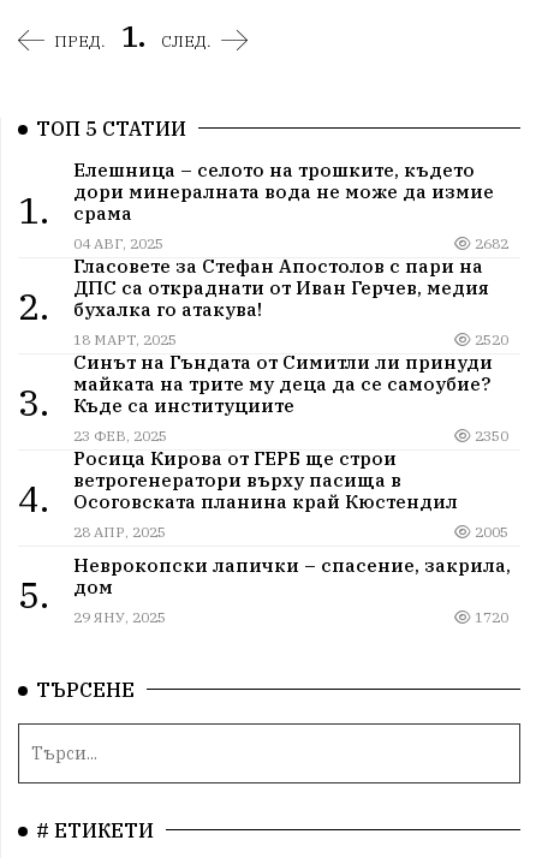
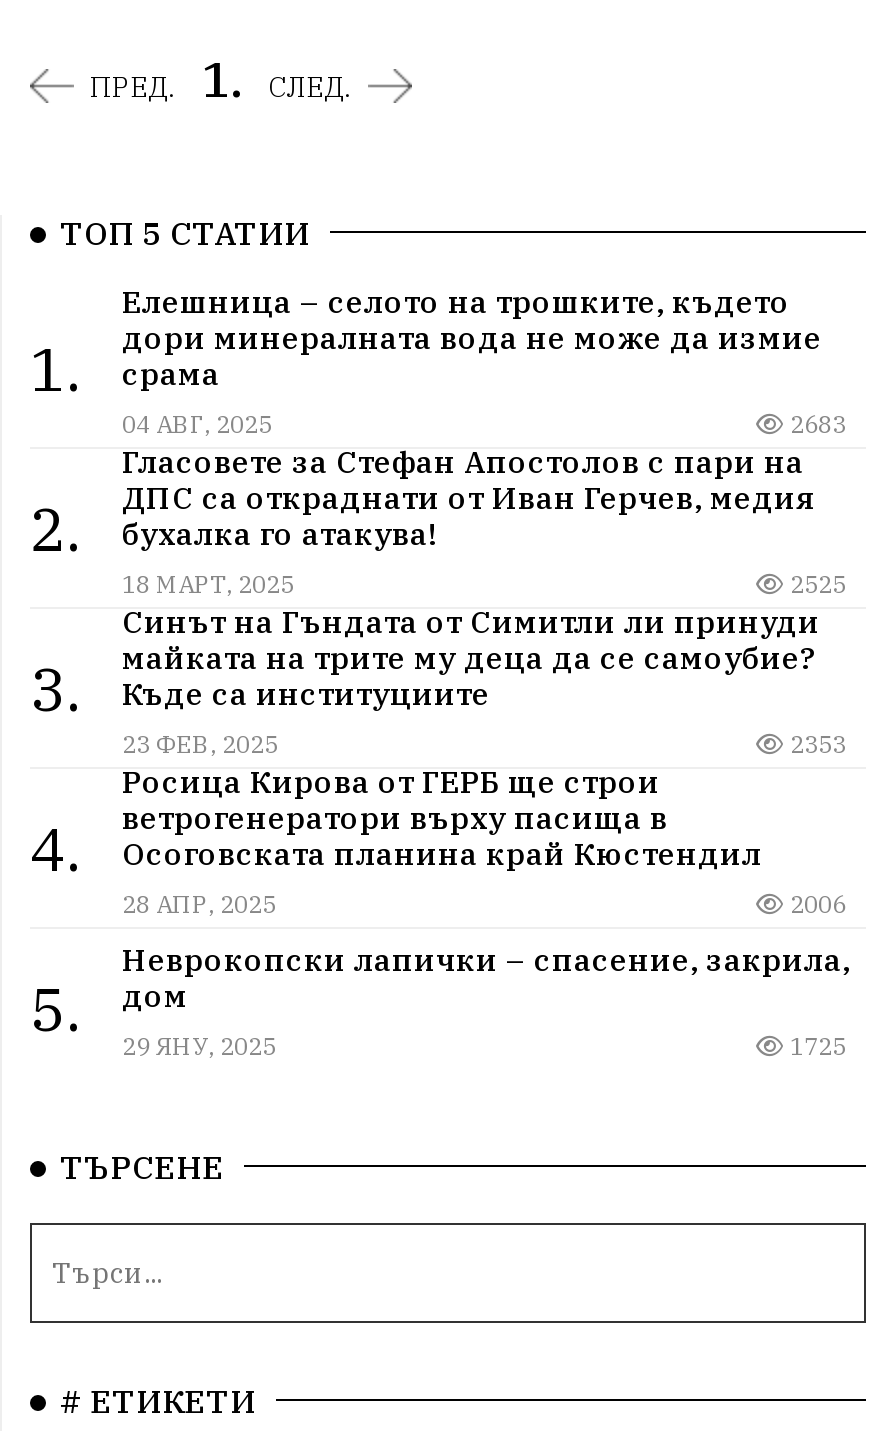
[471,234,508,252] 2682 -> [784,408,846,438] 2683
[471,330,508,348] 2520 -> [784,568,846,598] 2525
[471,426,508,444] 2350 -> [784,728,846,758] 2353
[471,522,508,540] 2005 -> [784,888,846,918] 2006
[471,608,508,626] 1720 -> [784,1031,846,1061] 1725

